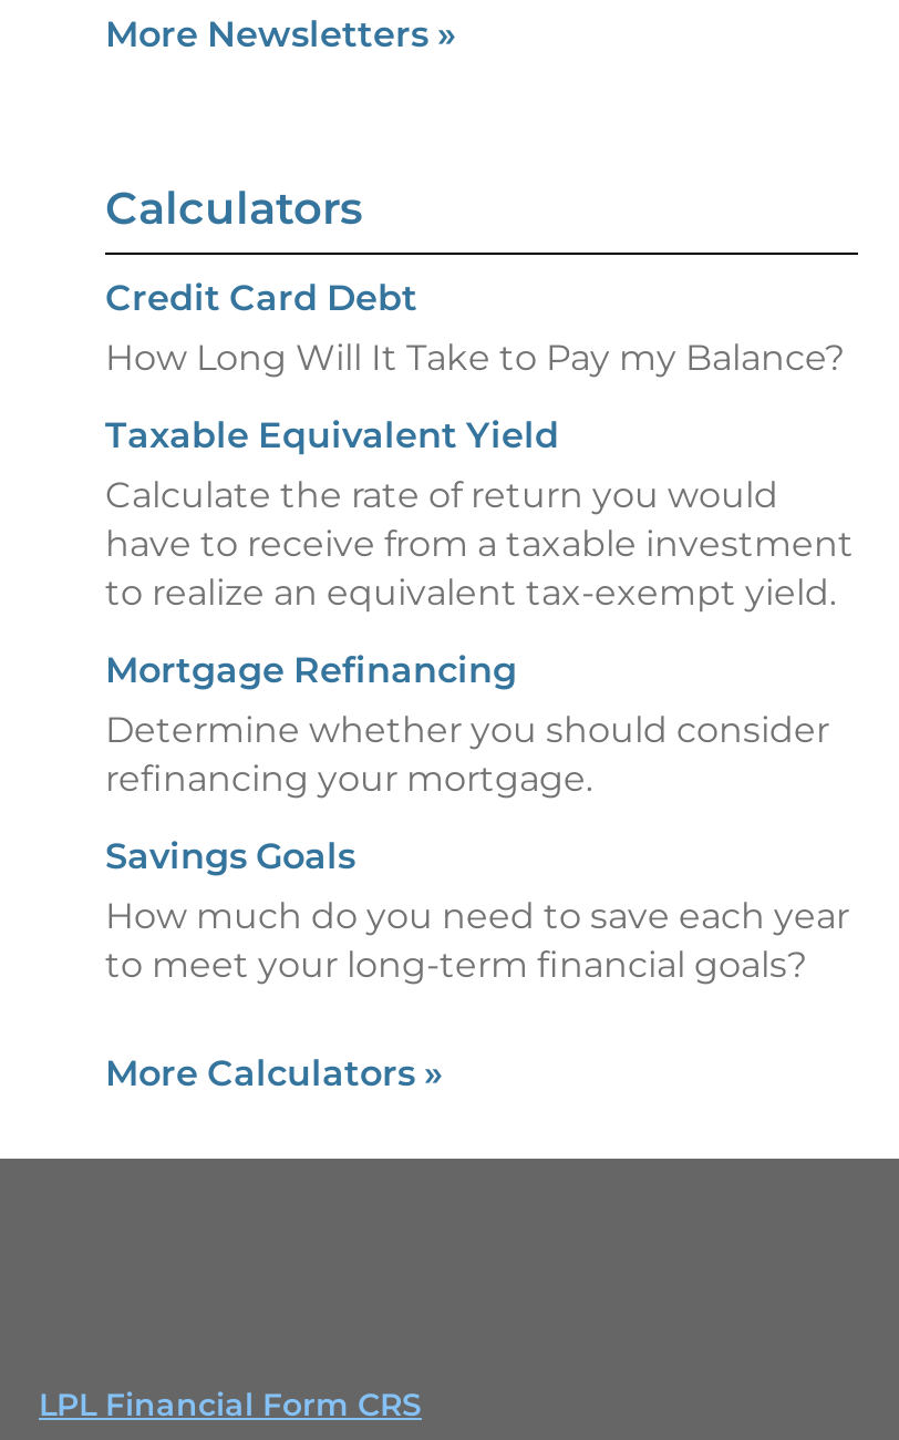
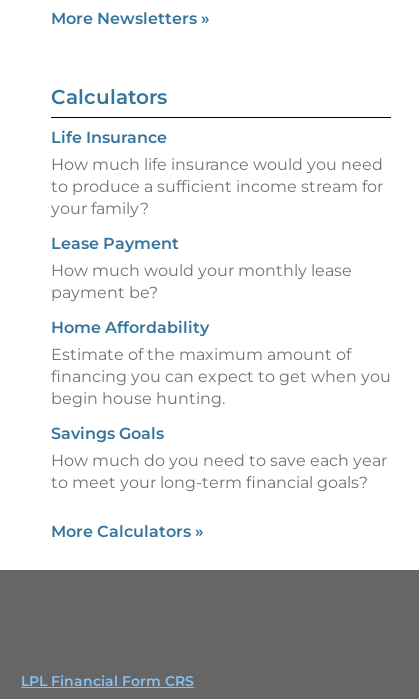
[105,276,845,378] Credit Card Debt | How Long Will It Take to Pay my Balance? -> [51,128,383,218] Life Insurance | How much life insurance would you need | to produce a sufficient income stream for | your family?
[105,413,854,613] Taxable Equivalent Yield | Calculate the rate of return you would | have to receive from a taxable investment | to realize an equivalent tax-exempt yield. -> [51,234,352,302] Lease Payment | How much would your monthly lease | payment be?
[105,648,829,799] Mortgage Refinancing | Determine whether you should consider | refinancing your mortgage. -> [51,318,391,408] Home Affordability | Estimate of the maximum amount of | financing you can expect to get when you | begin house hunting.

